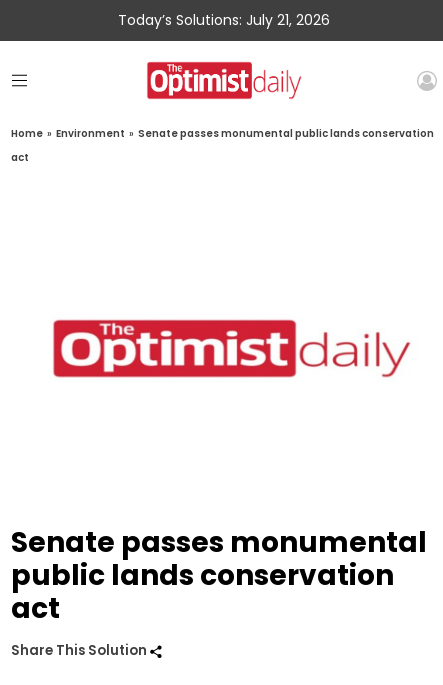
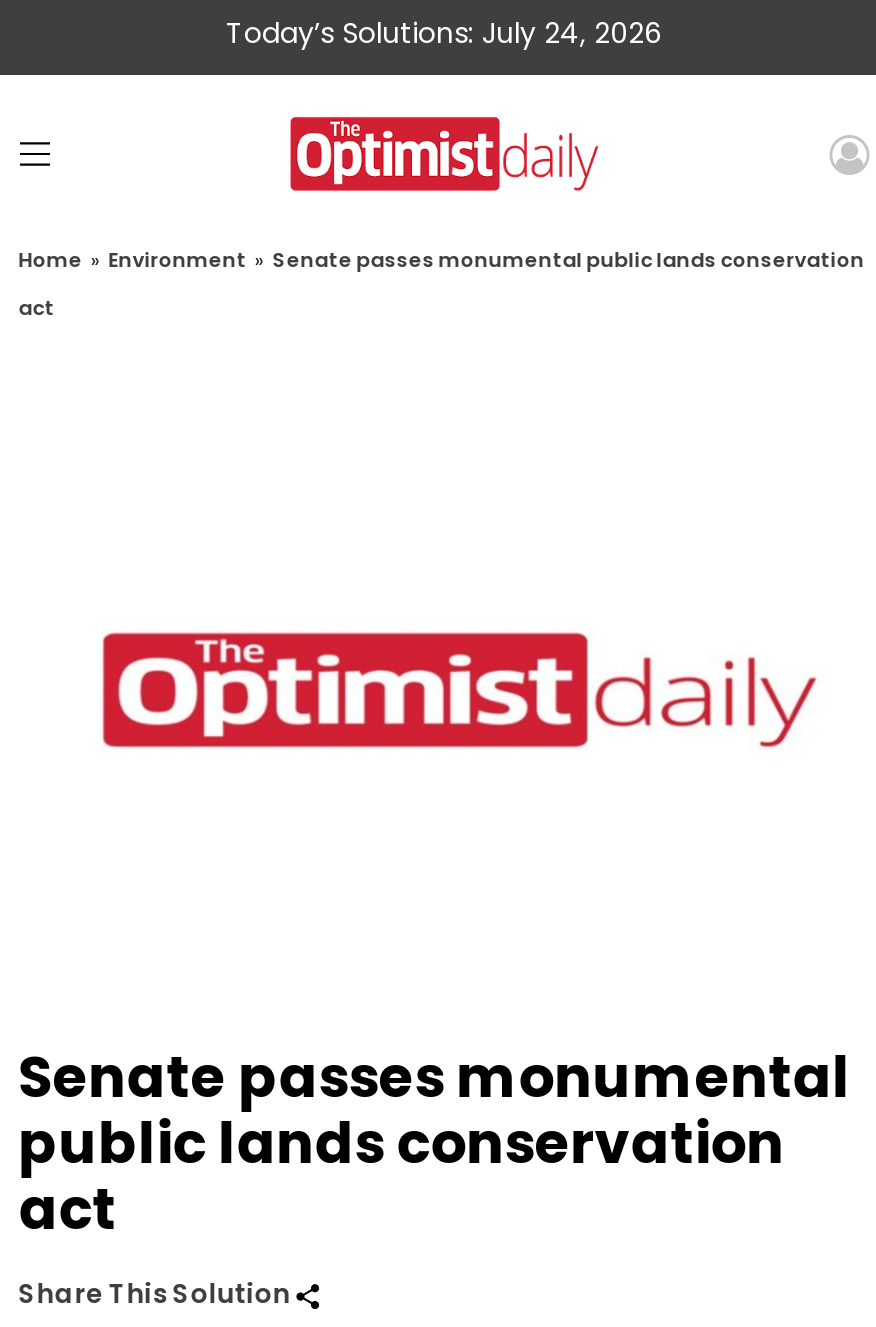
[118,10,330,30] Today’s Solutions: July 21, 2026 -> [226,13,662,53] Today’s Solutions: July 24, 2026

